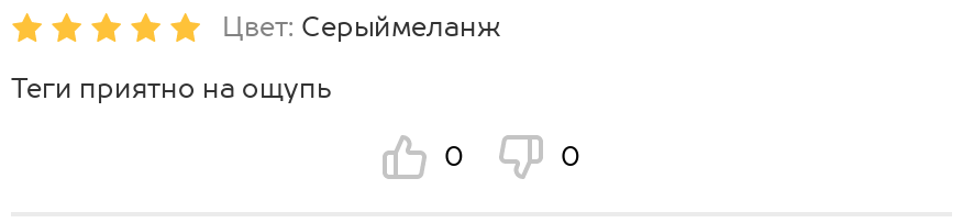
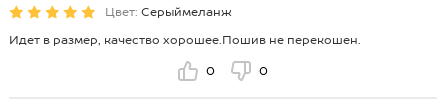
[11,73,332,103] Теги приятно на ощупь -> [9,33,361,47] Идет в размер, качество хорошее.Пошив не перекошен.

